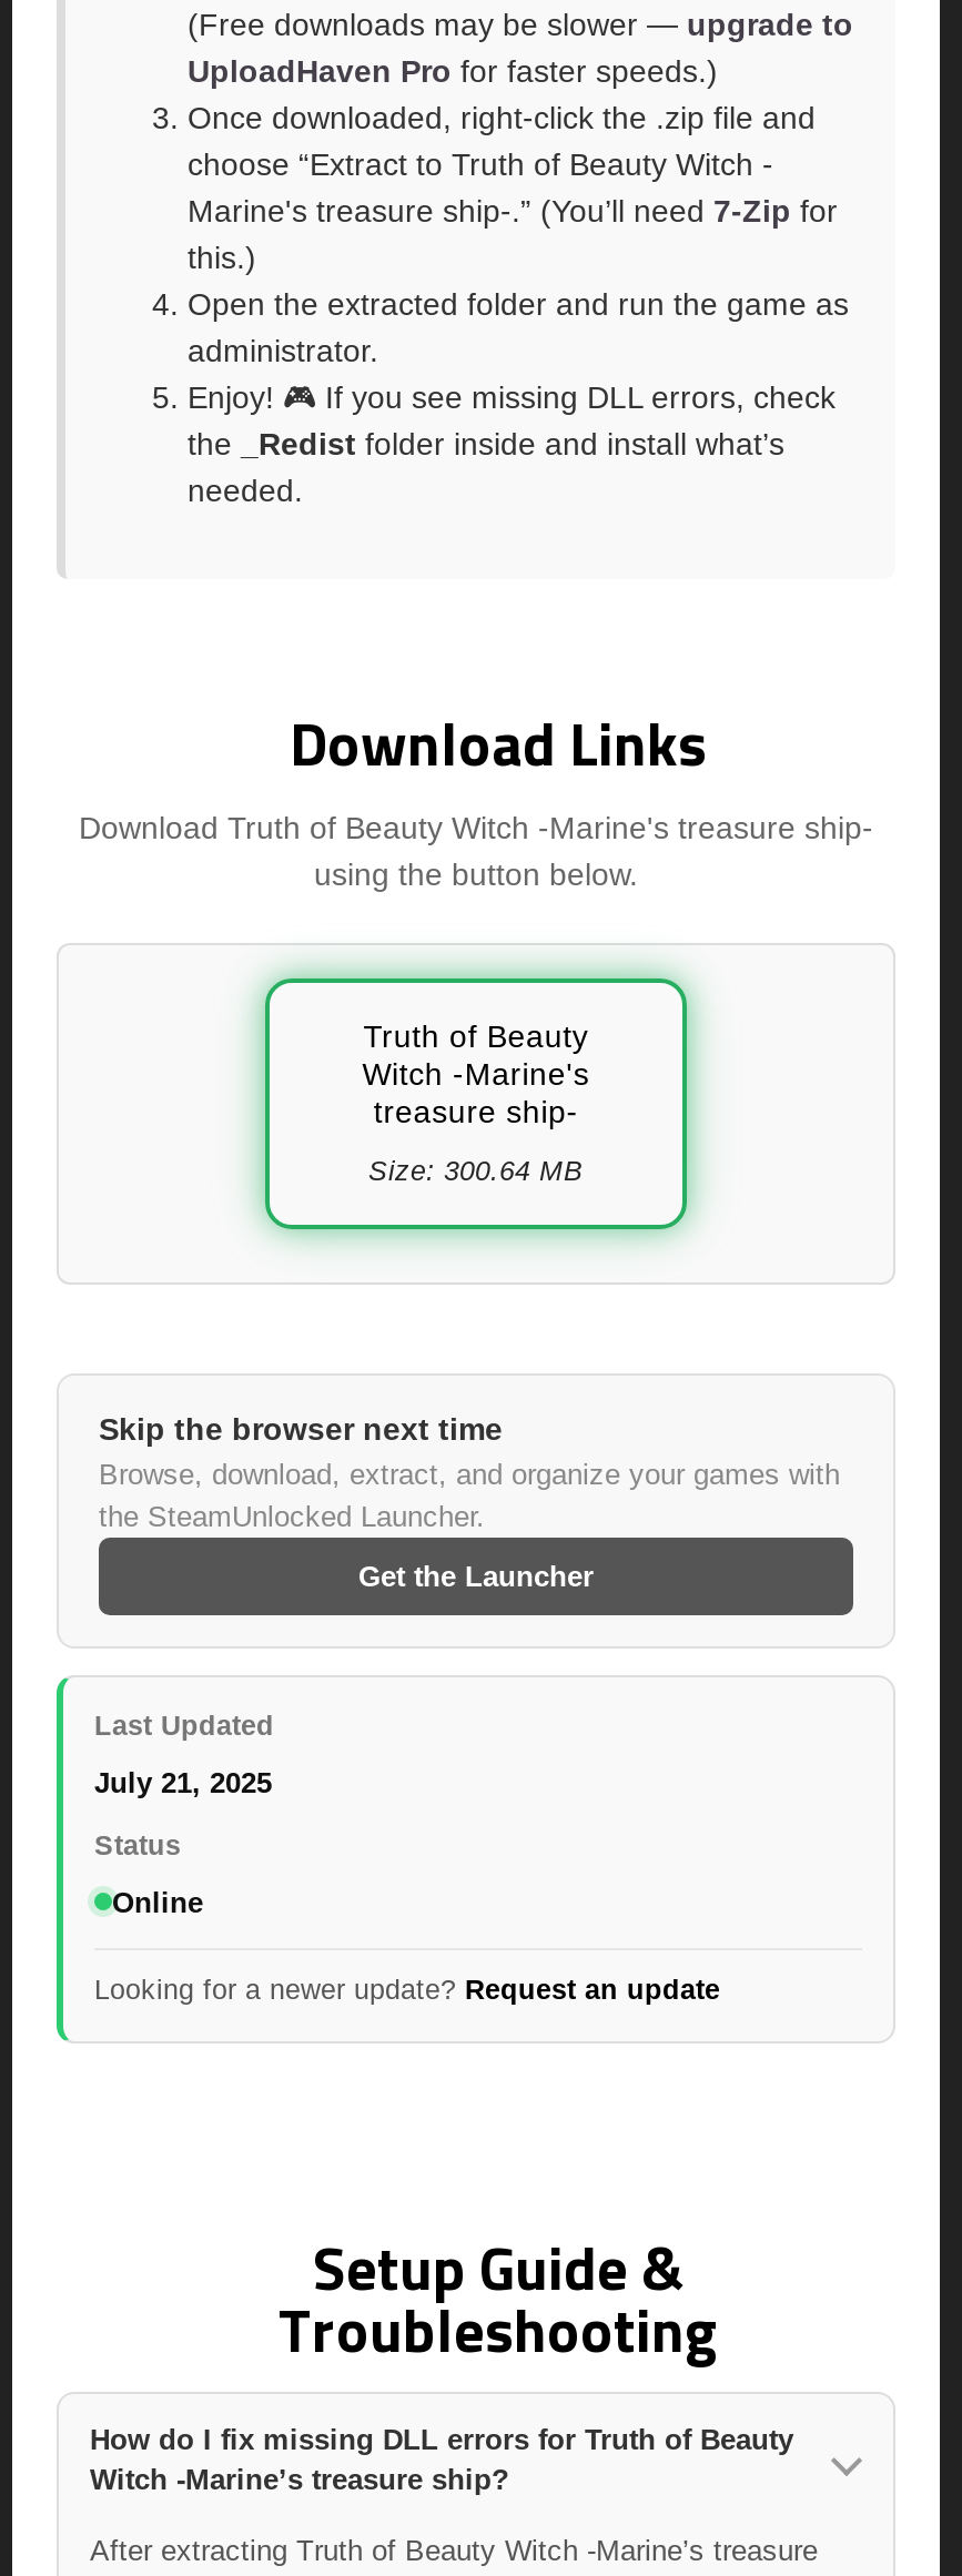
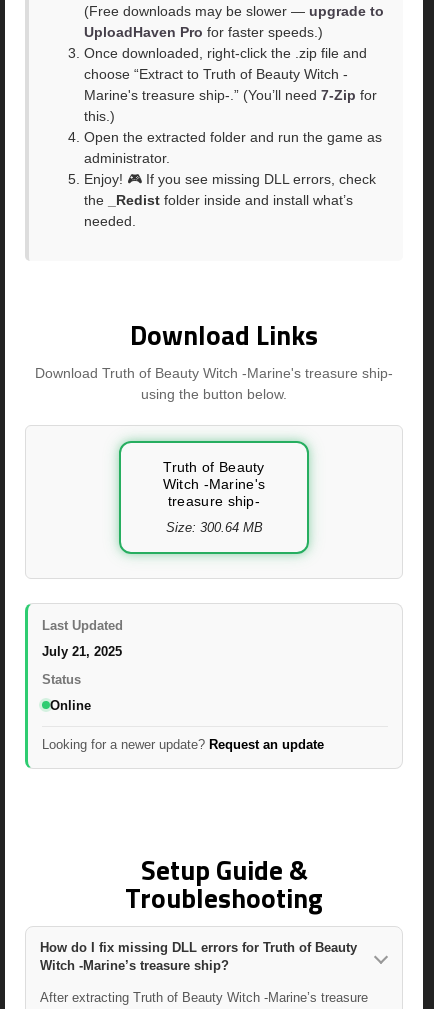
[99,1410,840,1592] Skip the browser next time | Browse, download, extract, and organize your games with | the SteamUnlocked Launcher. | Get the Launcher -> none

